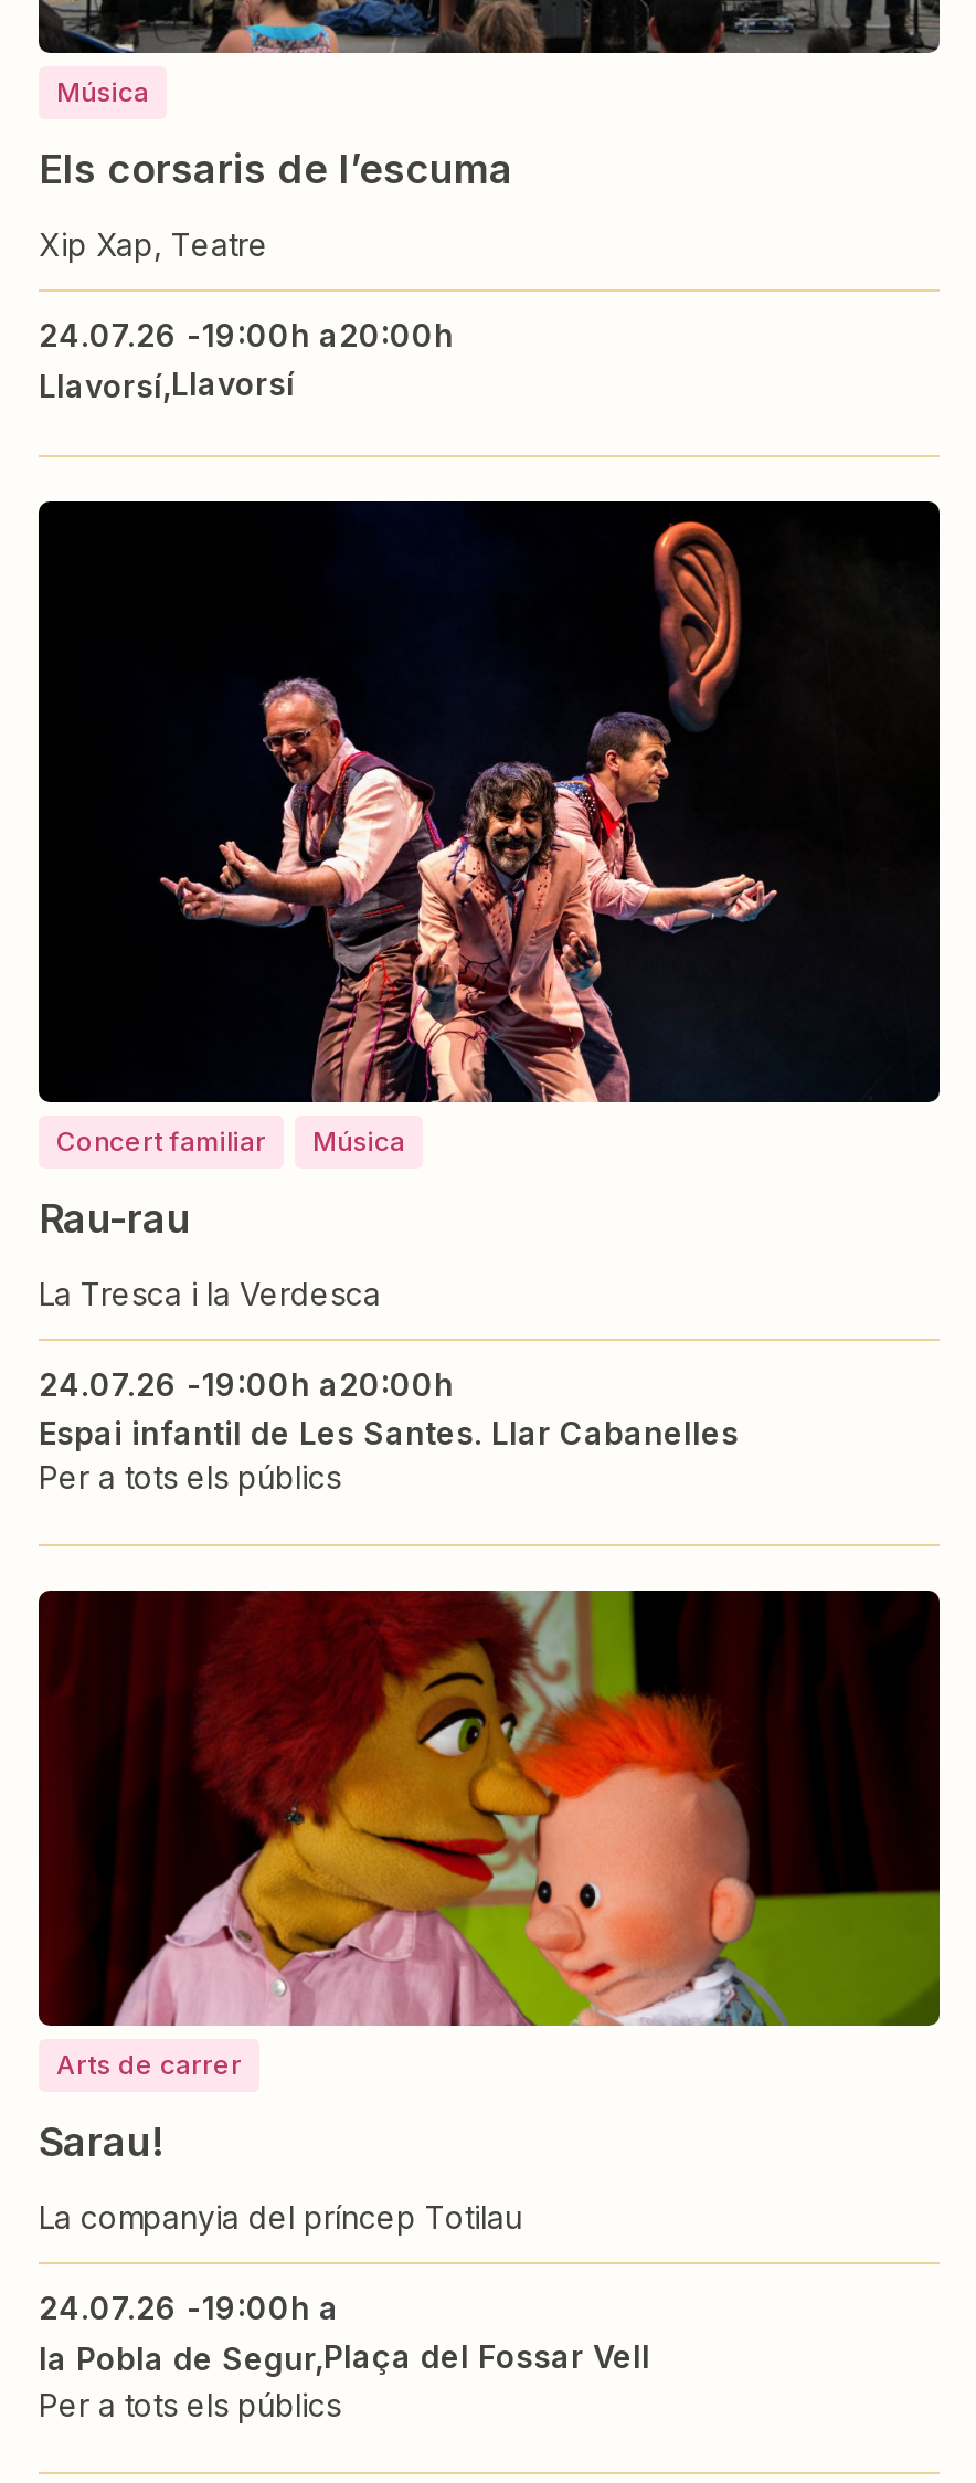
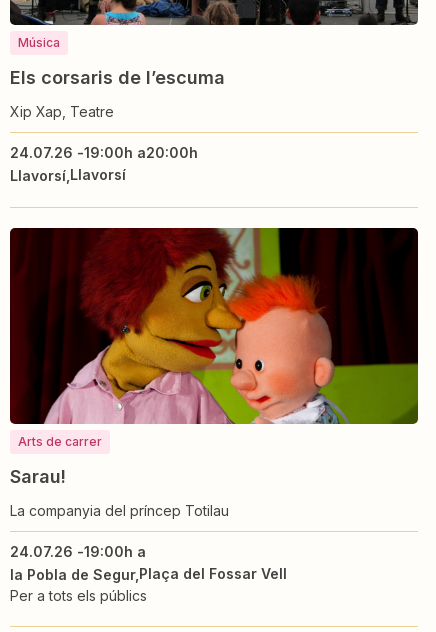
[39,499,937,1497] [image] | Concert familiar | Música | Rau-rau | La Tresca i la Verdesca | 24.07.26 -19:00h a 20:00h | Espai infantil de Les Santes. Llar Cabanelles | Per a tots els públics -> none

